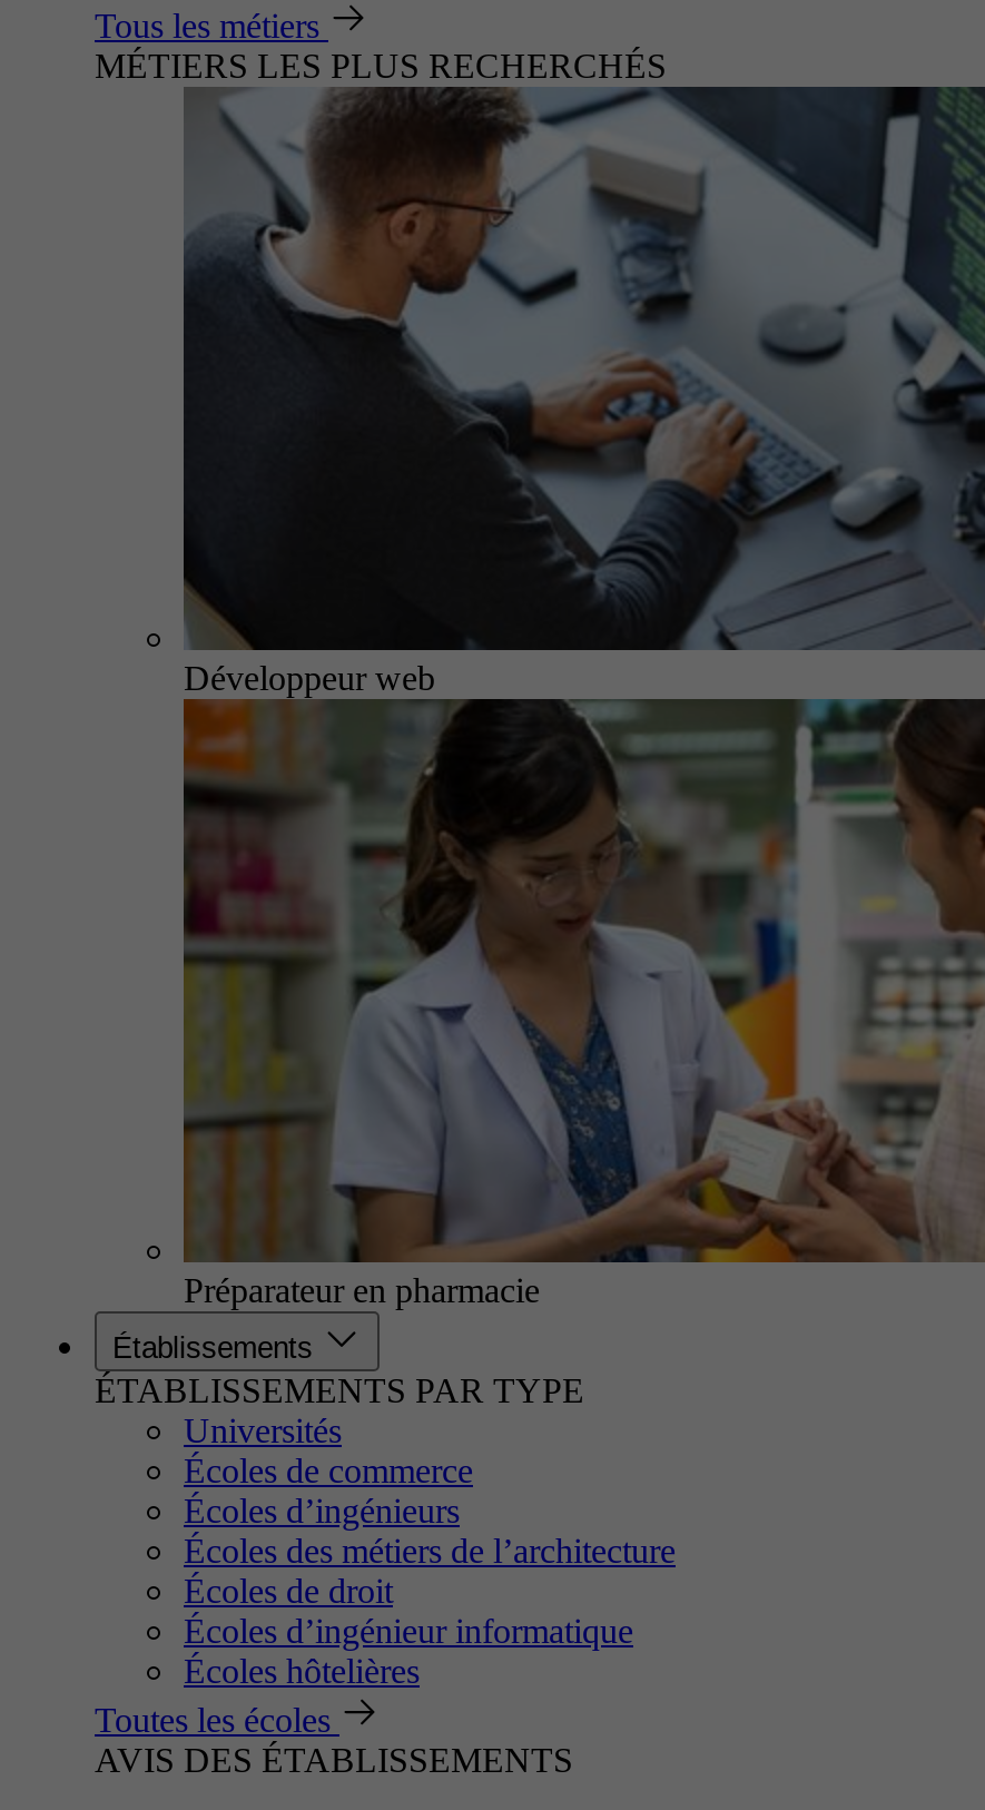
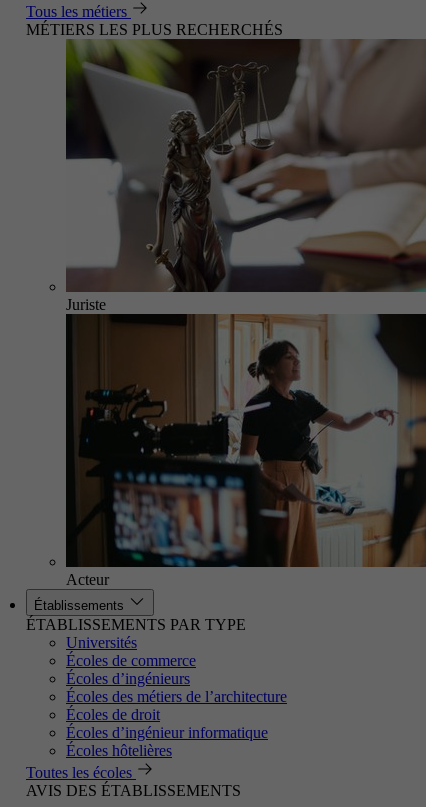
[181,85,978,697] [image] | Développeur web -> [65,38,423,313] [image] | Juriste
[181,697,978,1309] [image] | Préparateur en pharmacie -> [65,313,423,588] [image] | Acteur

